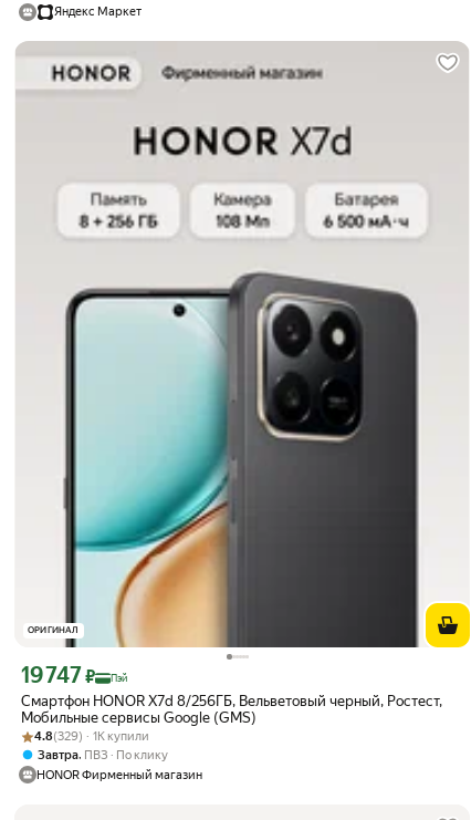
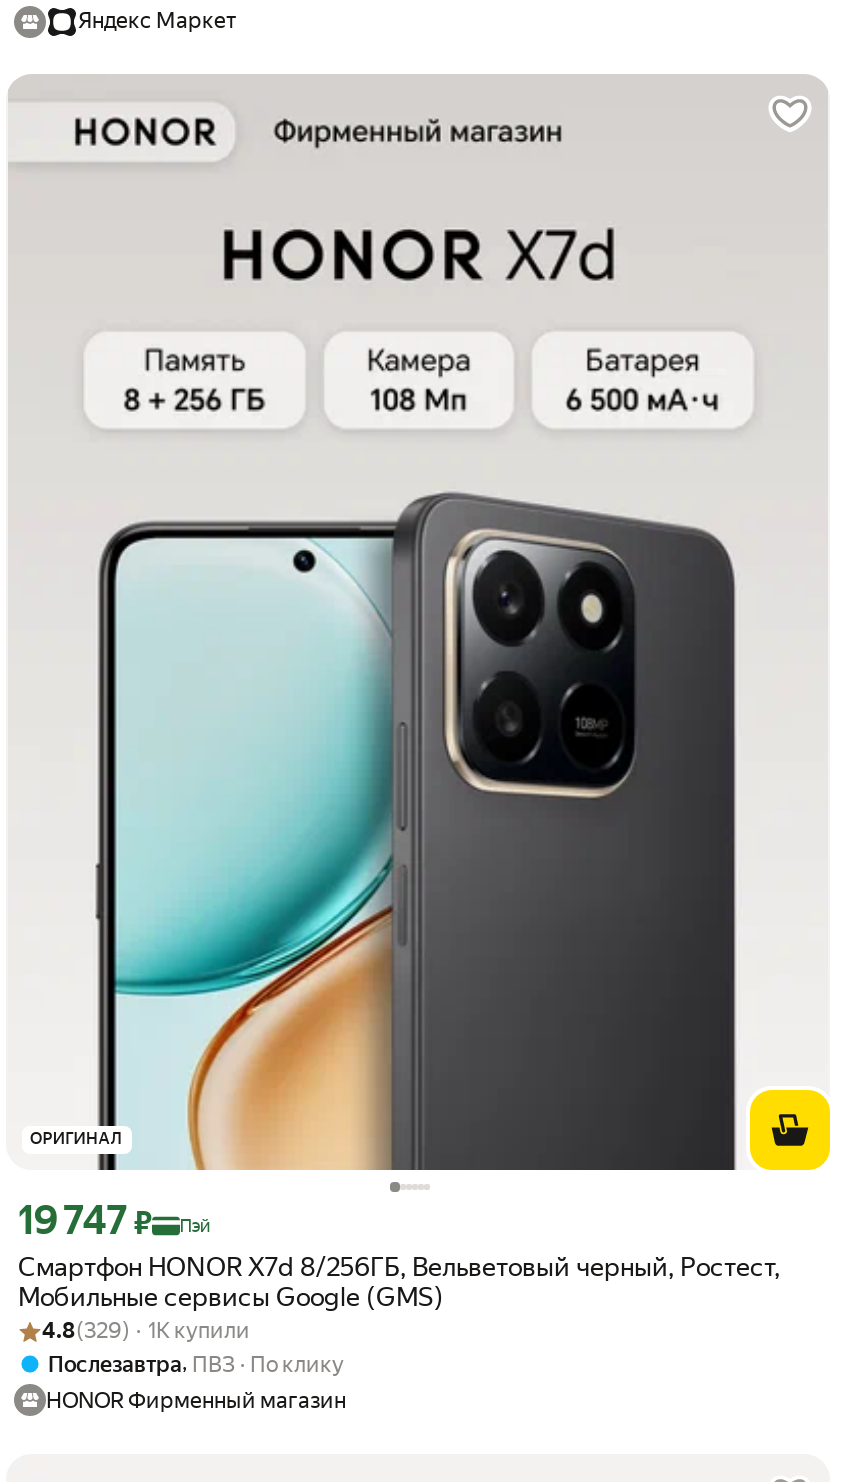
[38,747,168,762] Завтра, ПВЗ По клику -> [48,1350,344,1377] Послезавтра, ПВЗ По клику

